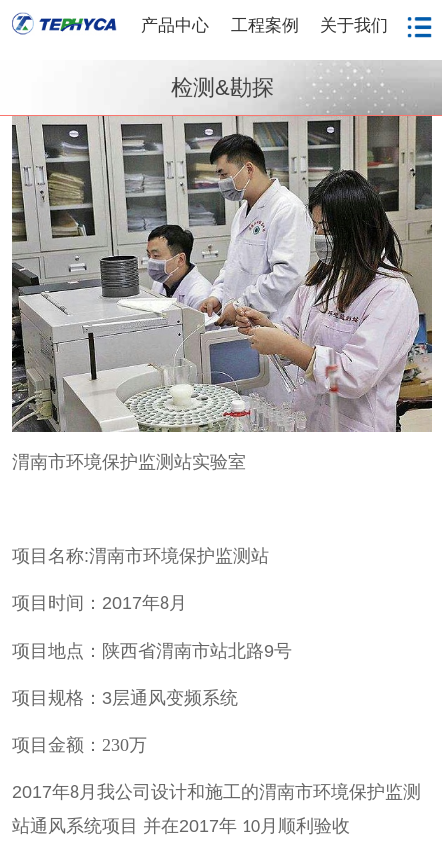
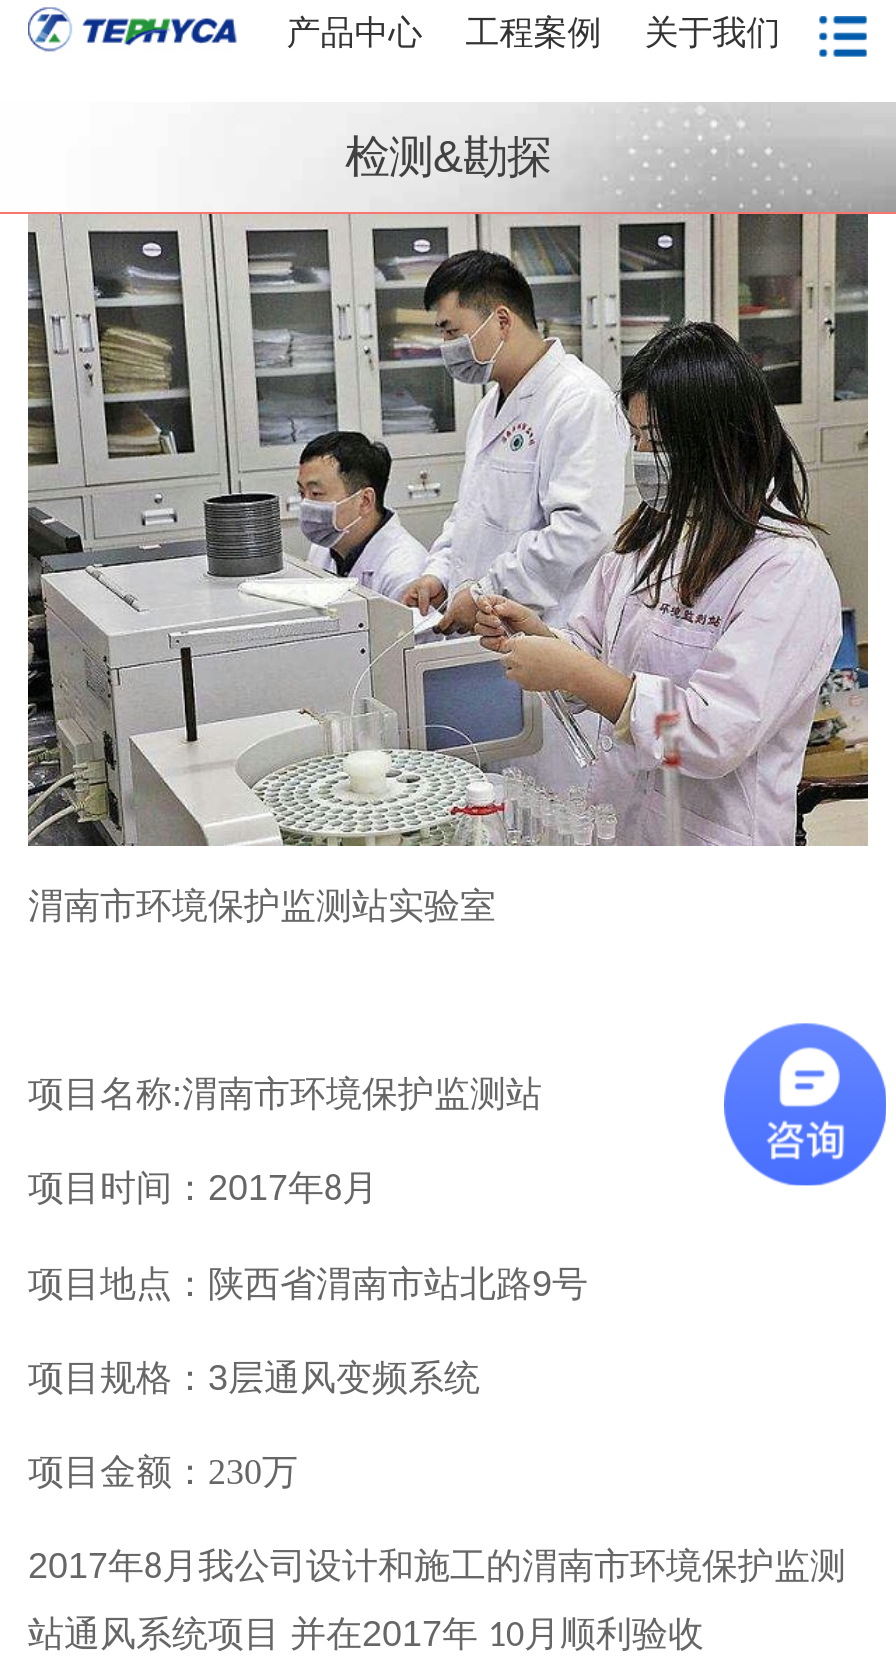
none -> [722,1022,888,1188] [image]

